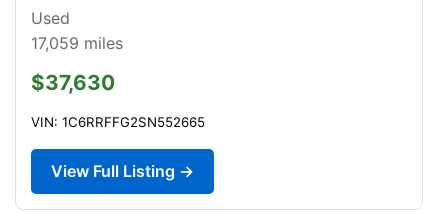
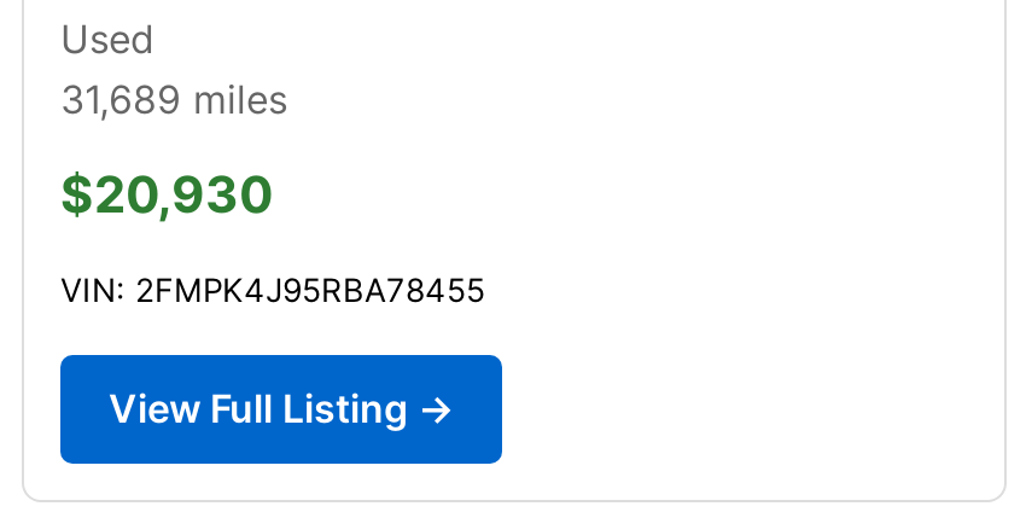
[31,33,123,53] 17,059 miles -> [60,75,287,123] 31,689 miles
[31,70,115,95] $37,630 -> [60,164,273,224] $20,930
[31,114,205,130] VIN: 1C6RRFFG2SN552665 -> [60,270,485,309] VIN: 2FMPK4J95RBA78455

